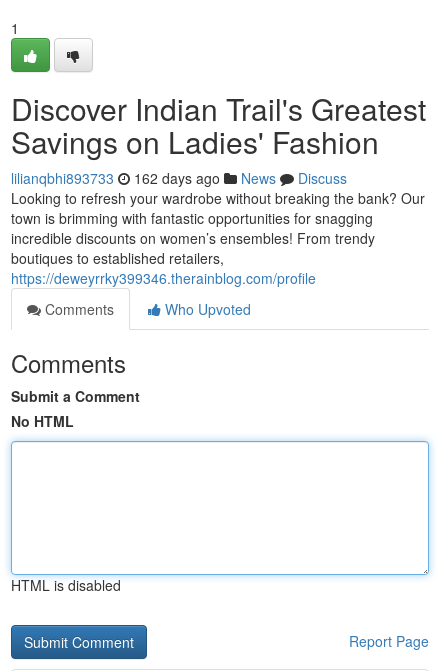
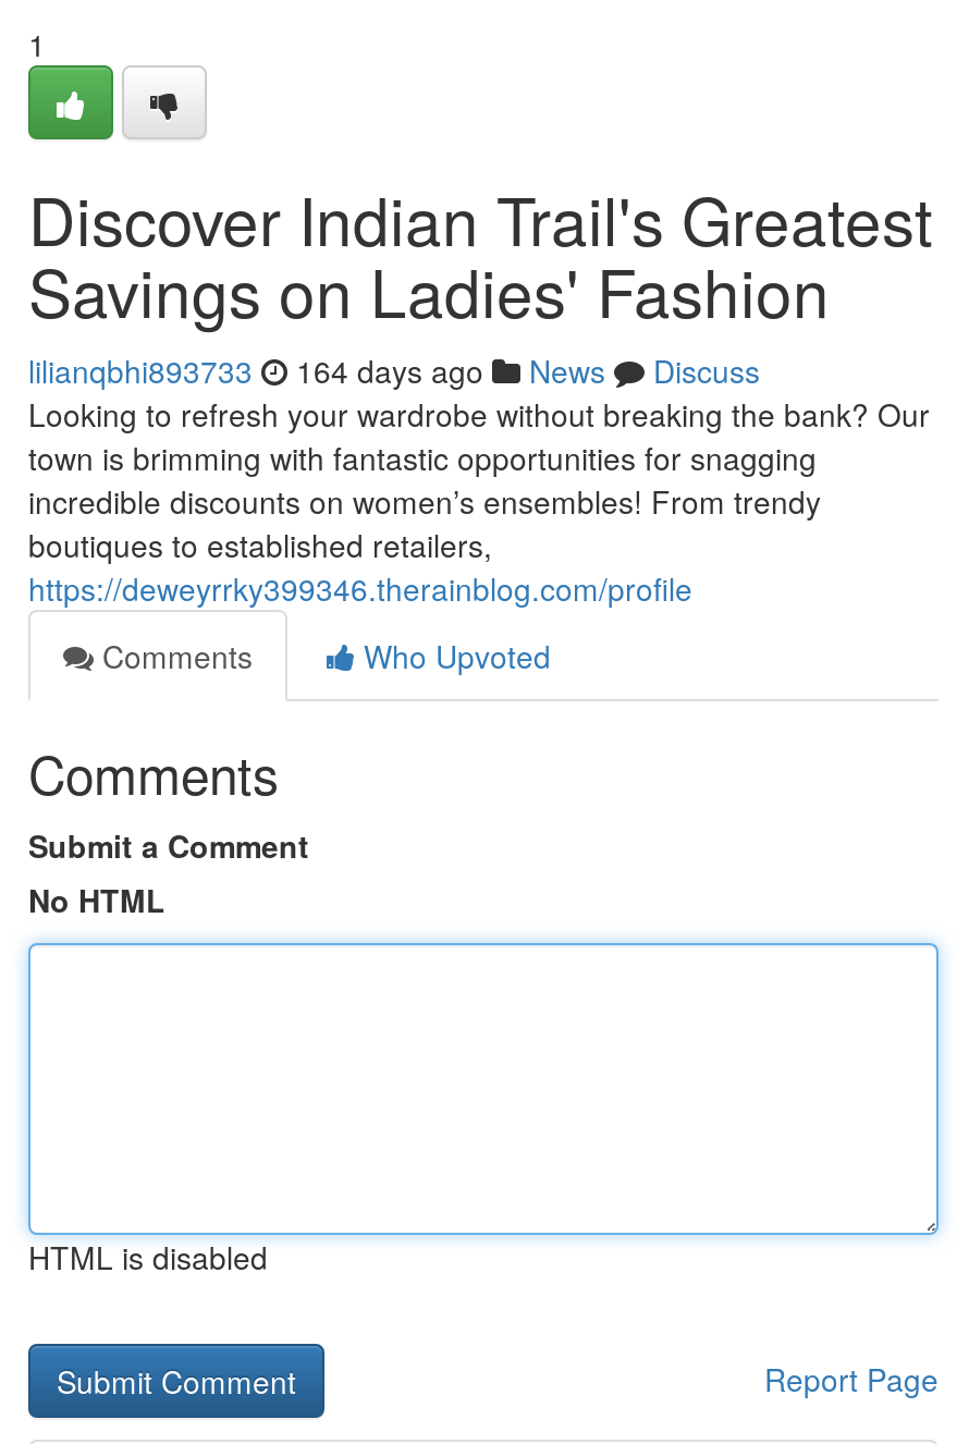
[11,168,347,188] lilianqbhi893733 162 days ago News Discuss -> [28,348,760,392] lilianqbhi893733 164 days ago News Discuss

